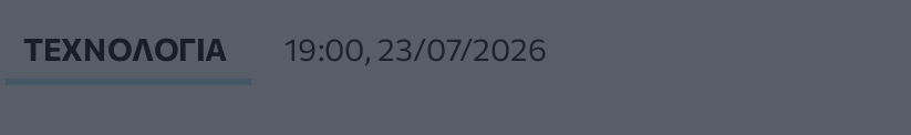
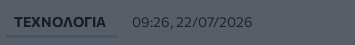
[23,29,548,67] ΤΕΧΝΟΛΟΓΊΑ 19:00, 23/07/2026 -> [14,13,253,30] ΤΕΧΝΟΛΟΓΊΑ 09:26, 22/07/2026

